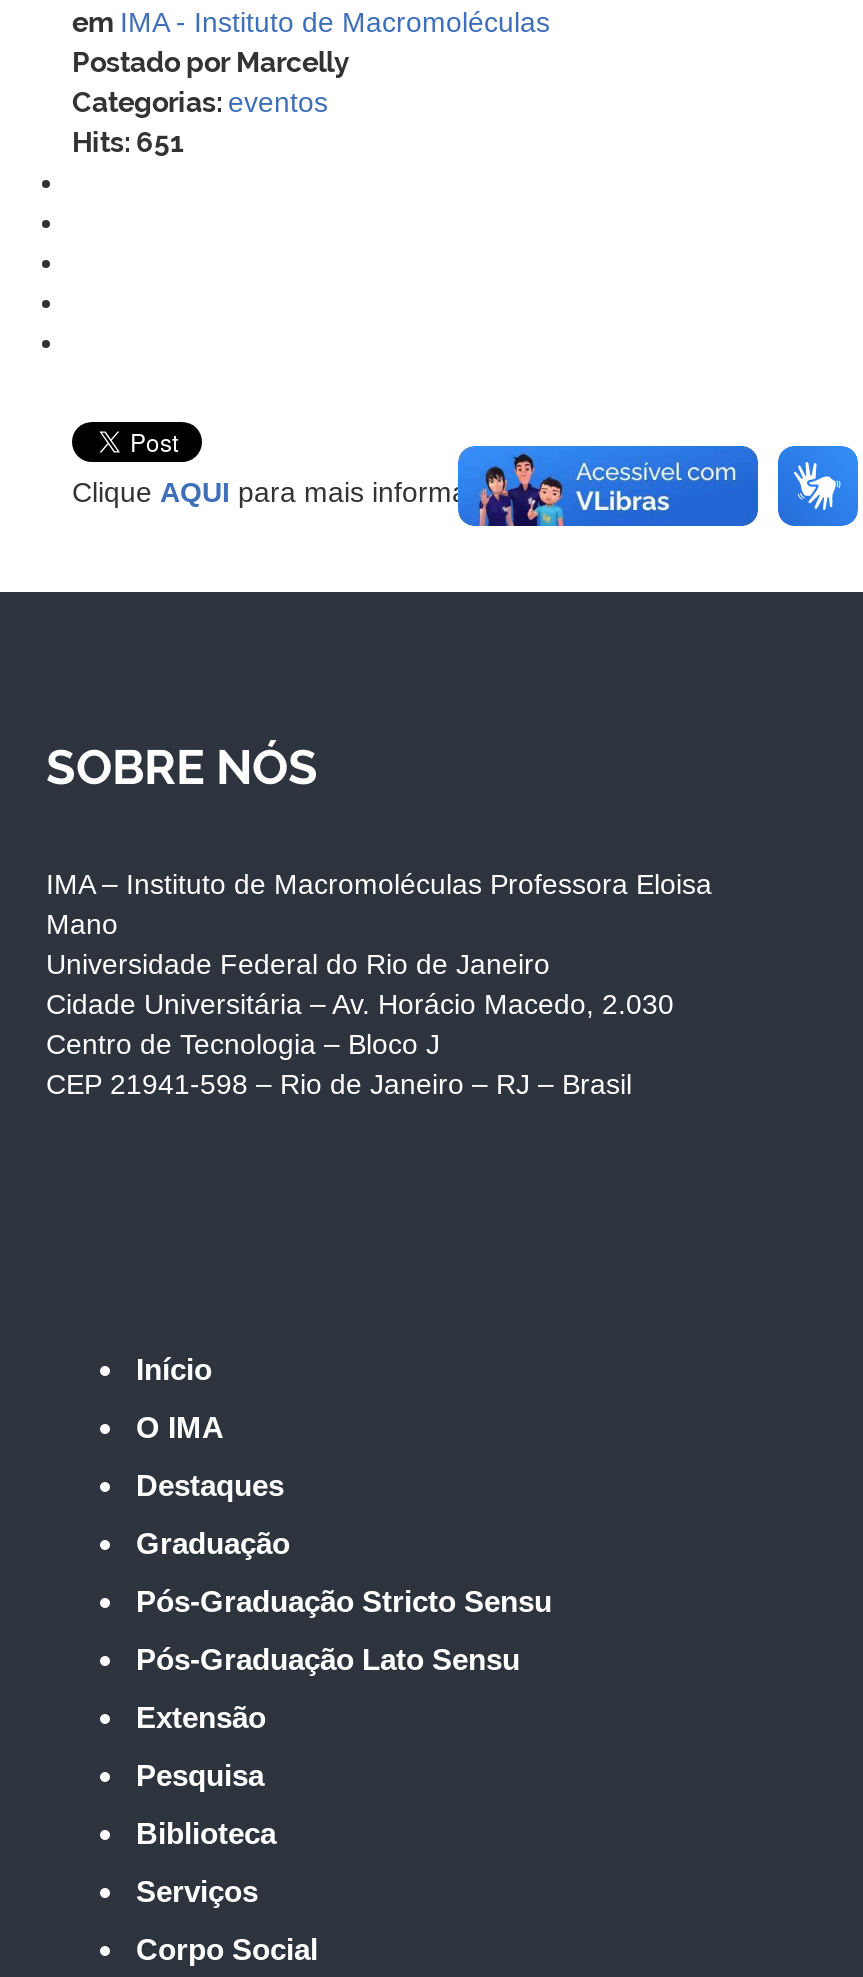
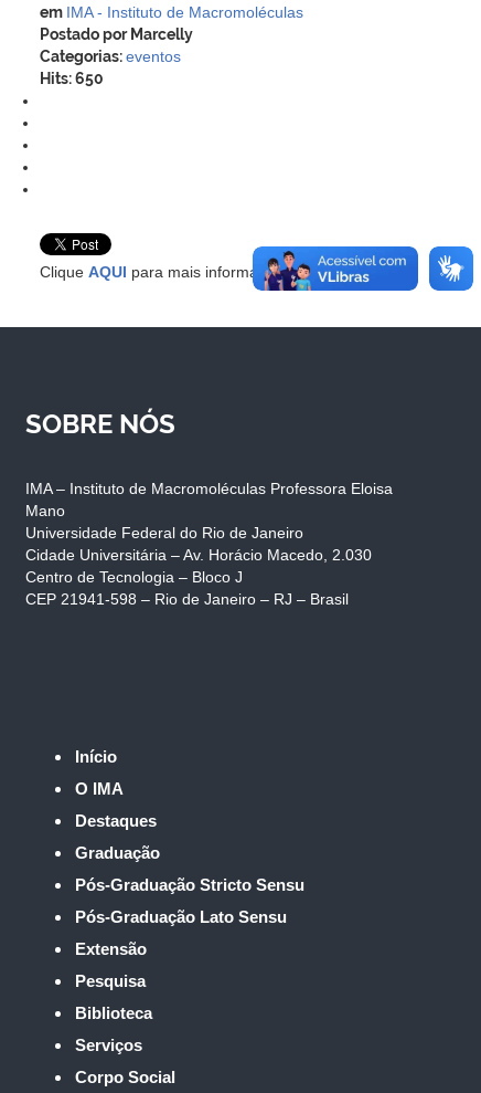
[72,126,184,158] Hits: 651 -> [40,69,104,87] Hits: 650

